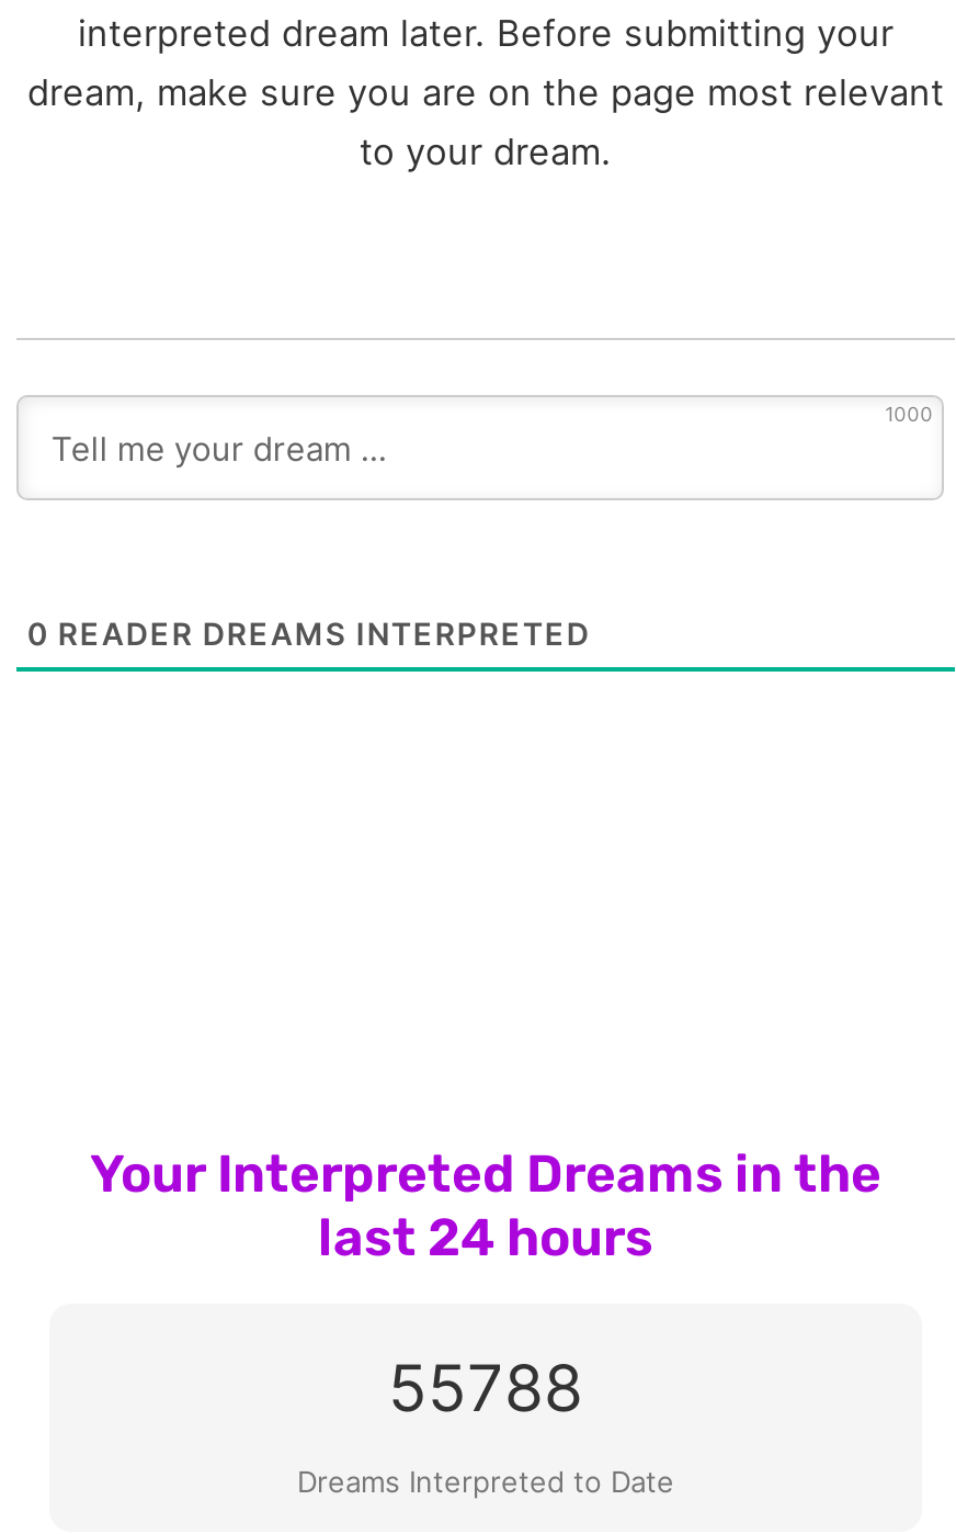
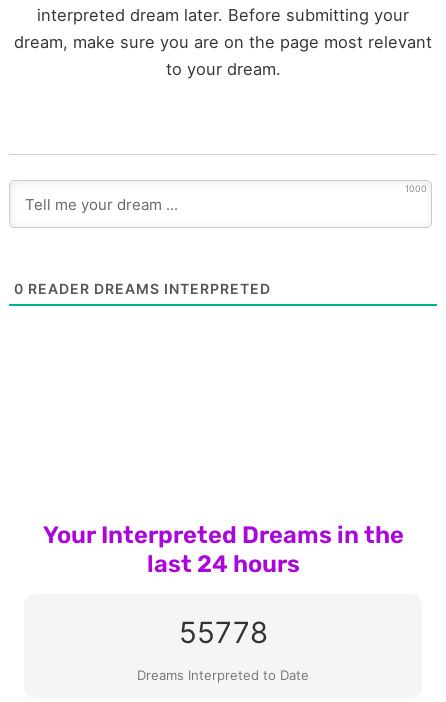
[388,1349,583,1426] 55788 -> [178,615,267,650] 55778

